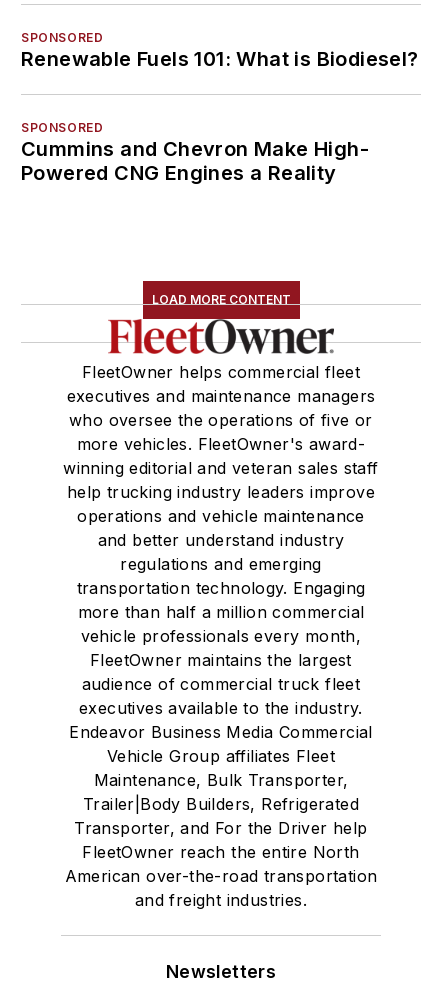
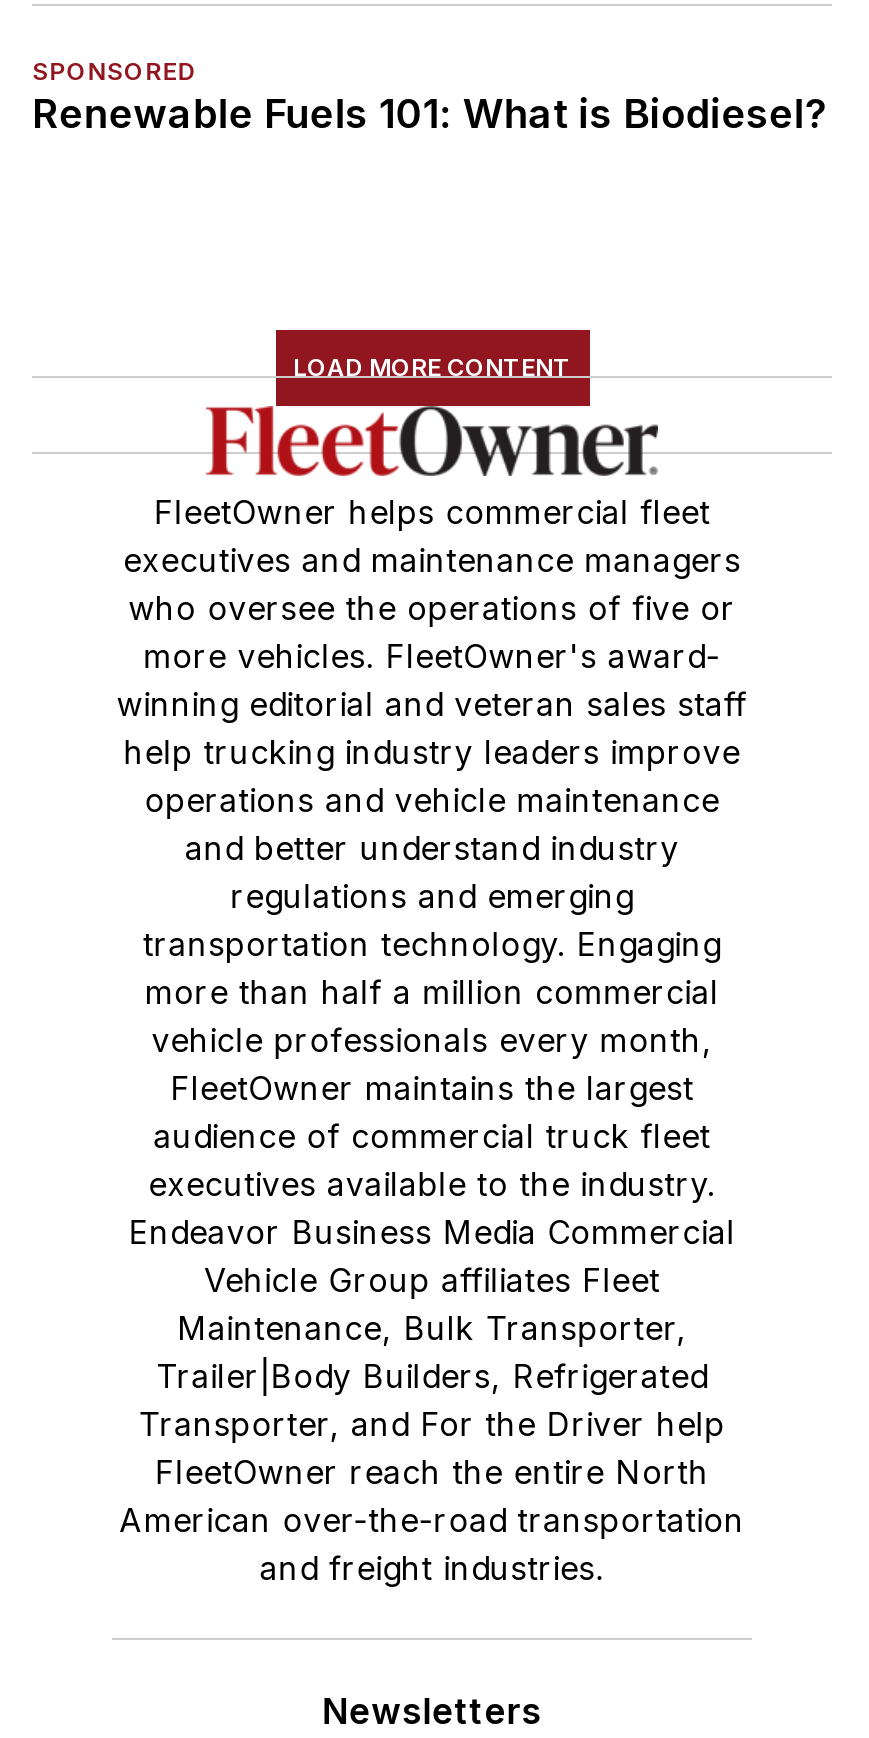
[21,120,369,185] SPONSORED | Cummins and Chevron Make High- | Powered CNG Engines a Reality -> none

